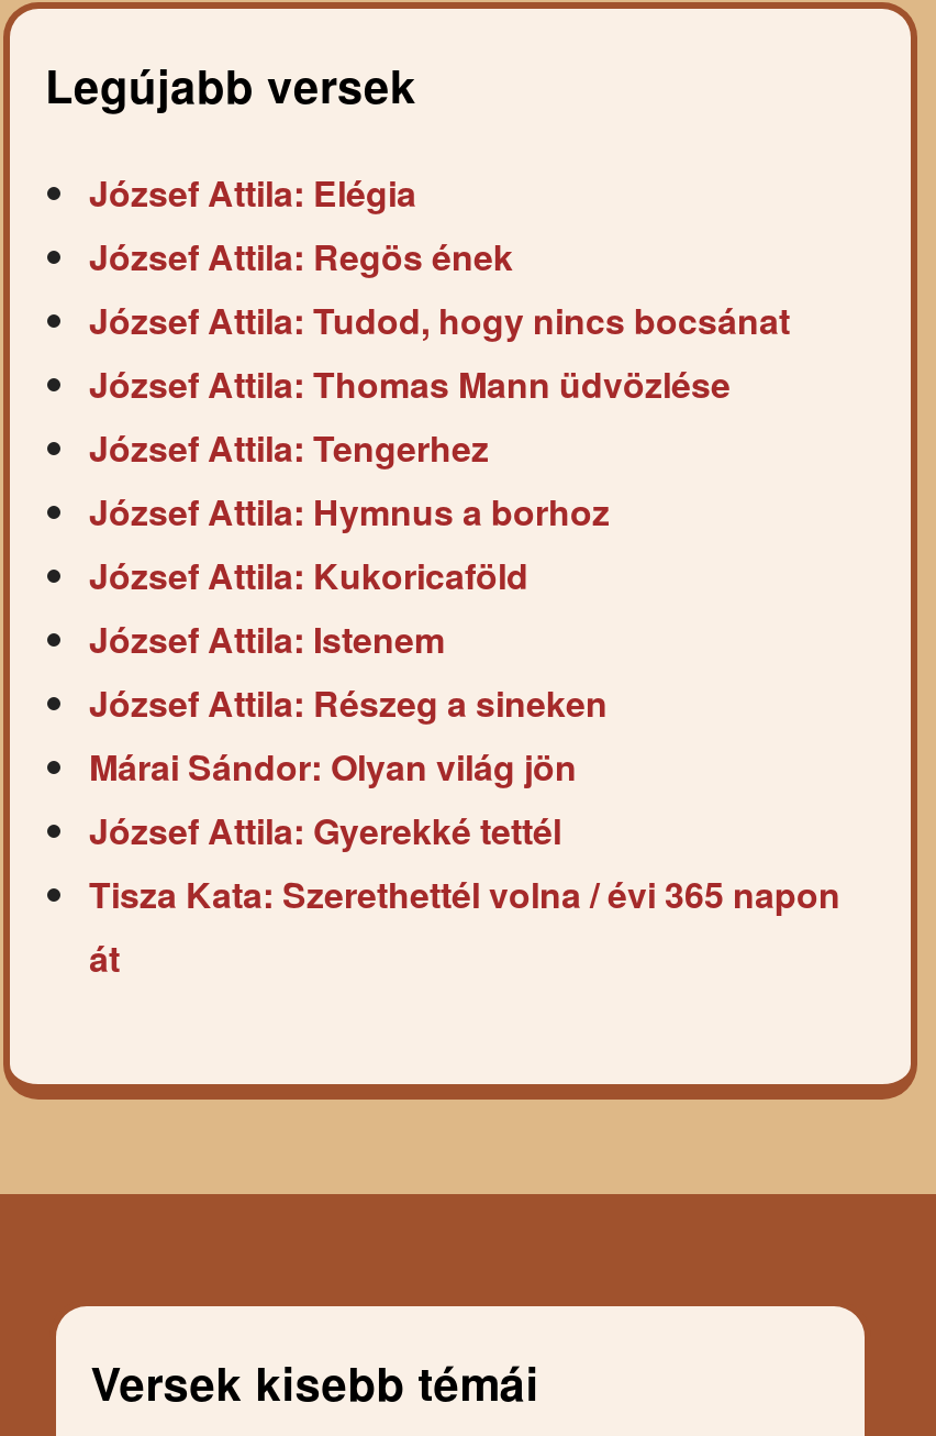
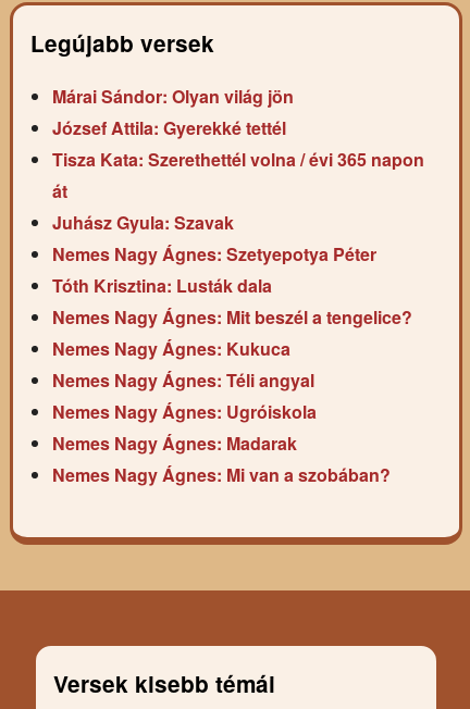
[89,168,790,729] József Attila: Elégia | József Attila: Regös ének | József Attila: Tudod, hogy nincs bocsánat | József Attila: Thomas Mann üdvözlése | József Attila: Tengerhez | József Attila: Hymnus a borhoz | József Attila: Kukoricaföld | József Attila: Istenem | József Attila: Részeg a sineken -> none
moved [89,742,840,984] -> [52,84,424,203]: Márai Sándor: Olyan világ jön | József Attila: Gyerekké tettél | Tisza Kata: Szerethettél volna / évi 365 napon | át
none -> [52,210,412,487] Juhász Gyula: Szavak | Nemes Nagy Ágnes: Szetyepotya Péter | Tóth Krisztina: Lusták dala | Nemes Nagy Ágnes: Mit beszél a tengelice? | Nemes Nagy Ágnes: Kukuca | Nemes Nagy Ágnes: Téli angyal | Nemes Nagy Ágnes: Ugróiskola | Nemes Nagy Ágnes: Madarak | Nemes Nagy Ágnes: Mi van a szobában?

